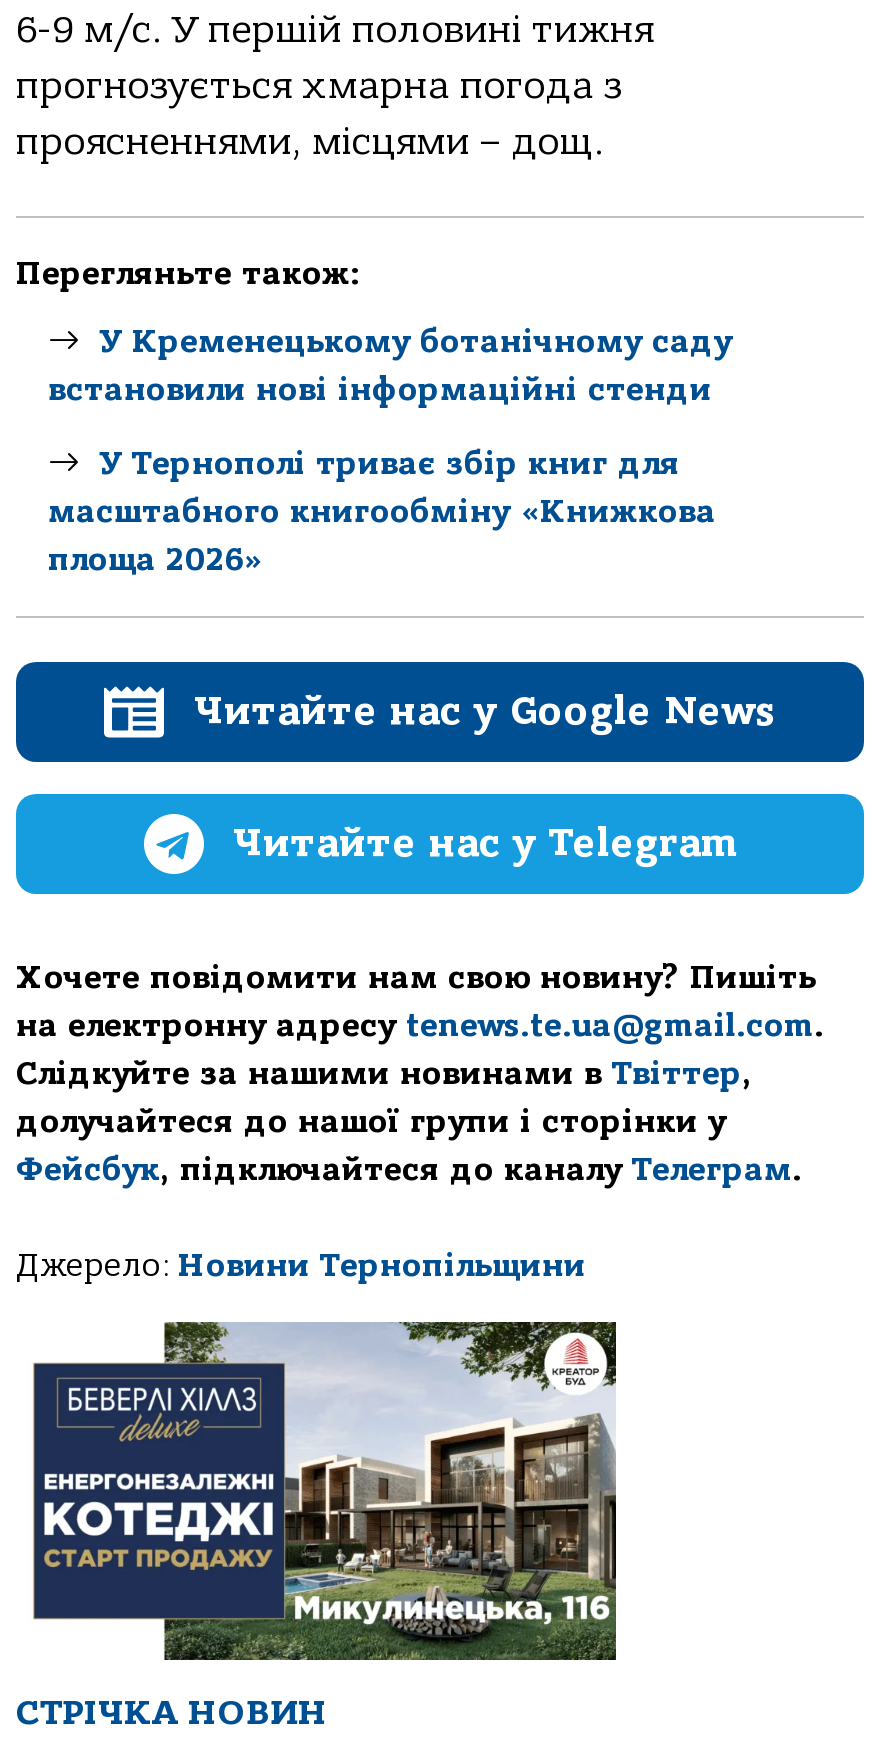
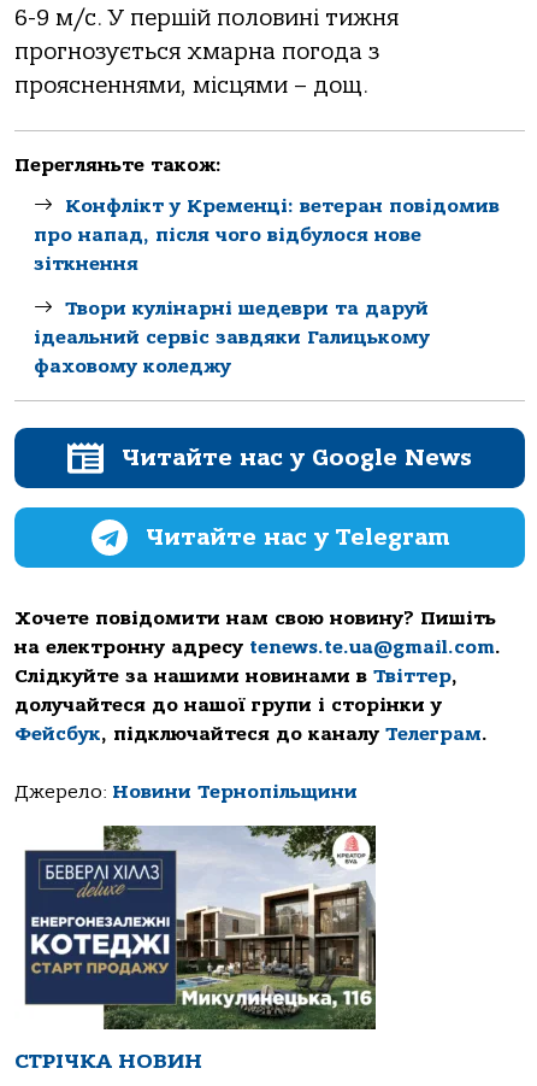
[48,324,732,408] У Кременецькому ботанічному саду | встановили нові інформаційні стенди -> [34,195,500,275] Конфлікт у Кременці: ветеран повідомив | про напад, після чого відбулося нове | зіткнення
[48,445,716,577] У Тернополі триває збір книг для | масштабного книгообміну «Книжкова | площа 2026» -> [34,297,430,377] Твори кулінарні шедеври та даруй | ідеальний сервіс завдяки Галицькому | фаховому коледжу

